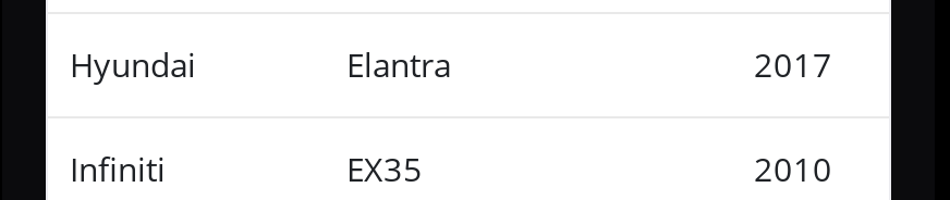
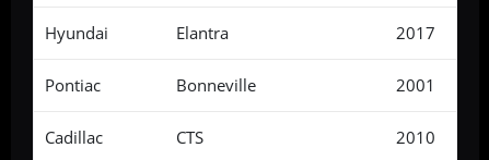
[70,147,423,190] Infiniti | EX35 -> [45,74,435,148] Pontiac | Bonneville | 2001 | Cadillac | CTS

